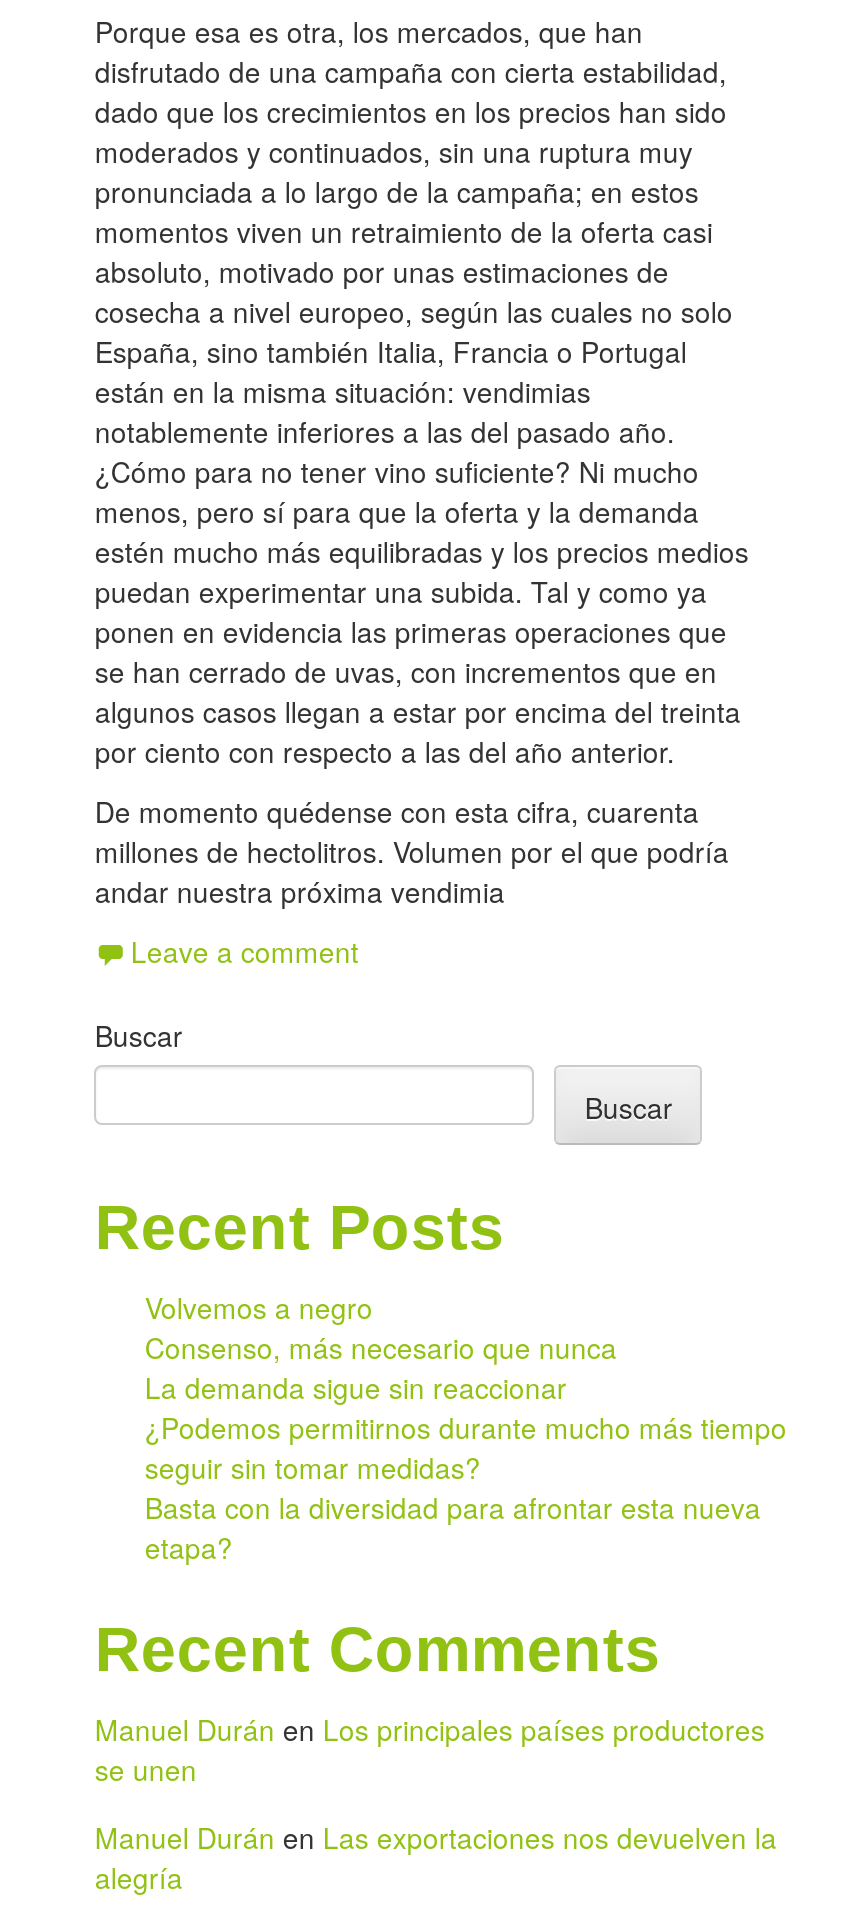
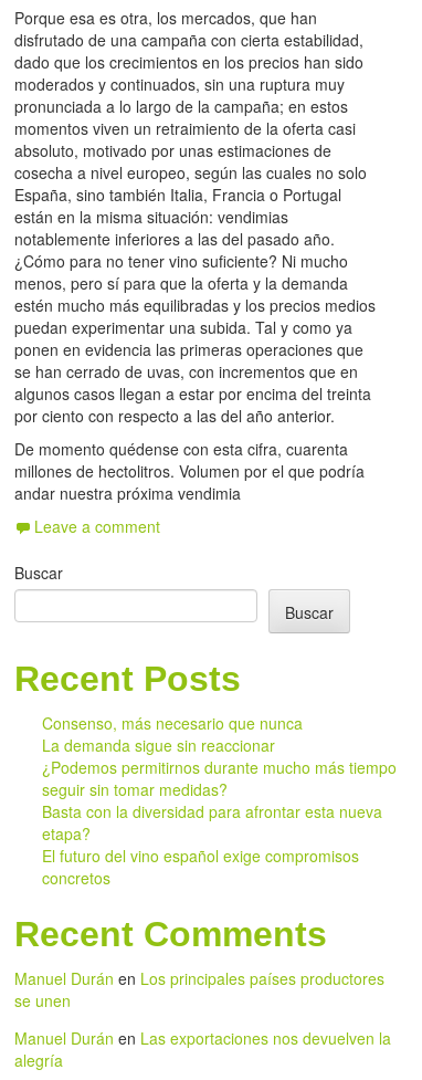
[145,1286,373,1326] Volvemos a negro -> none
moved [145,1326,787,1566] -> [42,711,397,844]: Consenso, más necesario que nunca | La demanda sigue sin reaccionar | ¿Podemos permitirnos durante mucho más tiempo | seguir sin tomar medidas? | Basta con la diversidad para afrontar esta nueva | etapa?
none -> [42,844,359,888] El futuro del vino español exige compromisos | concretos

